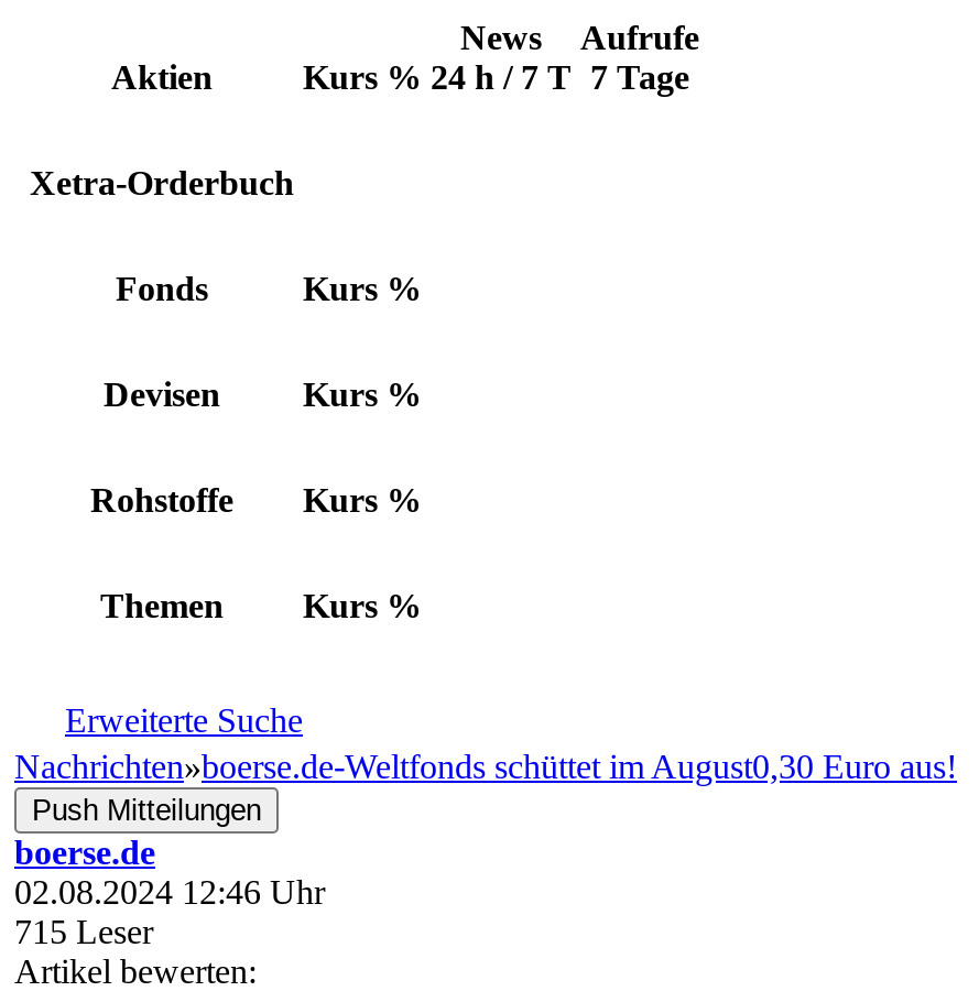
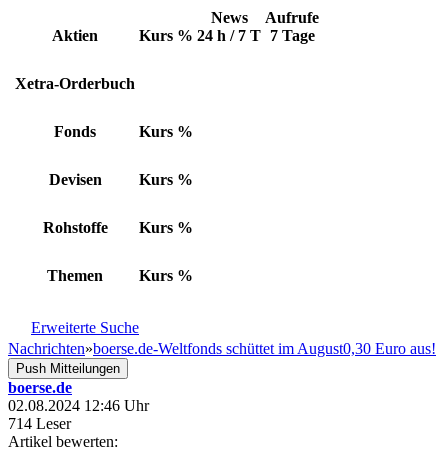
[14,913,153,950] 715 Leser -> [8,415,71,432] 714 Leser

